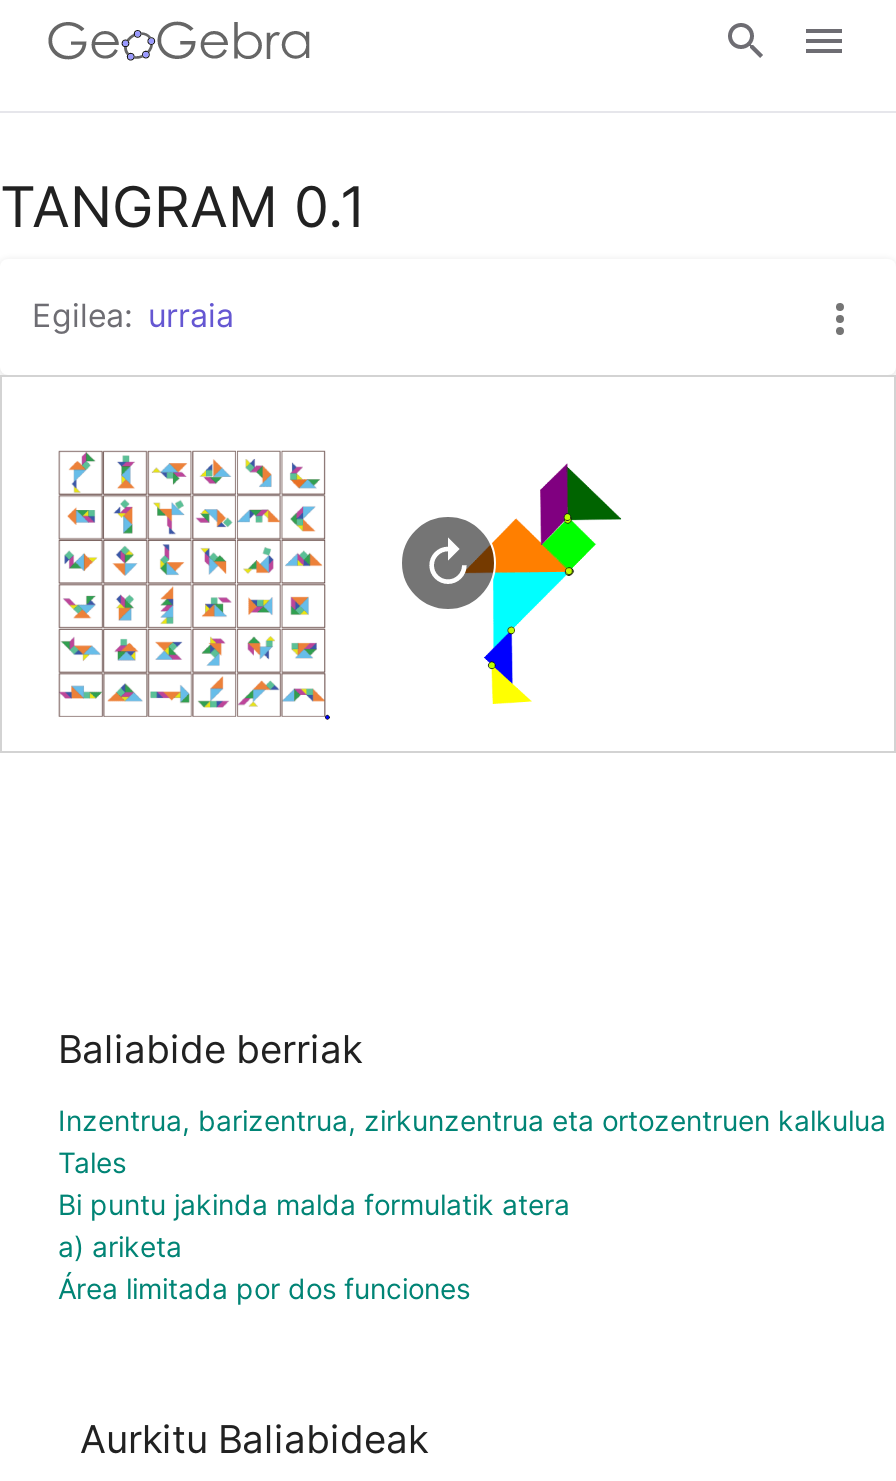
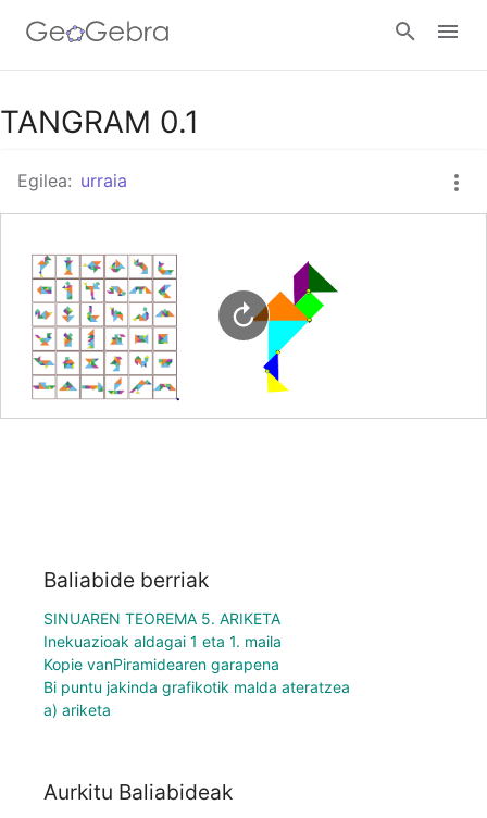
[58,1103,886,1221] Inzentrua, barizentrua, zirkunzentrua eta ortozentruen kalkulua | Tales | Bi puntu jakinda malda formulatik atera -> [43,609,350,696] SINUAREN TEOREMA 5. ARIKETA | Inekuazioak aldagai 1 eta 1. maila | Kopie vanPiramidearen garapena | Bi puntu jakinda grafikotik malda ateratzea
moved [58,1229,182,1263] -> [43,700,111,719]: a) ariketa
[58,1271,470,1305] Área limitada por dos funciones -> none

